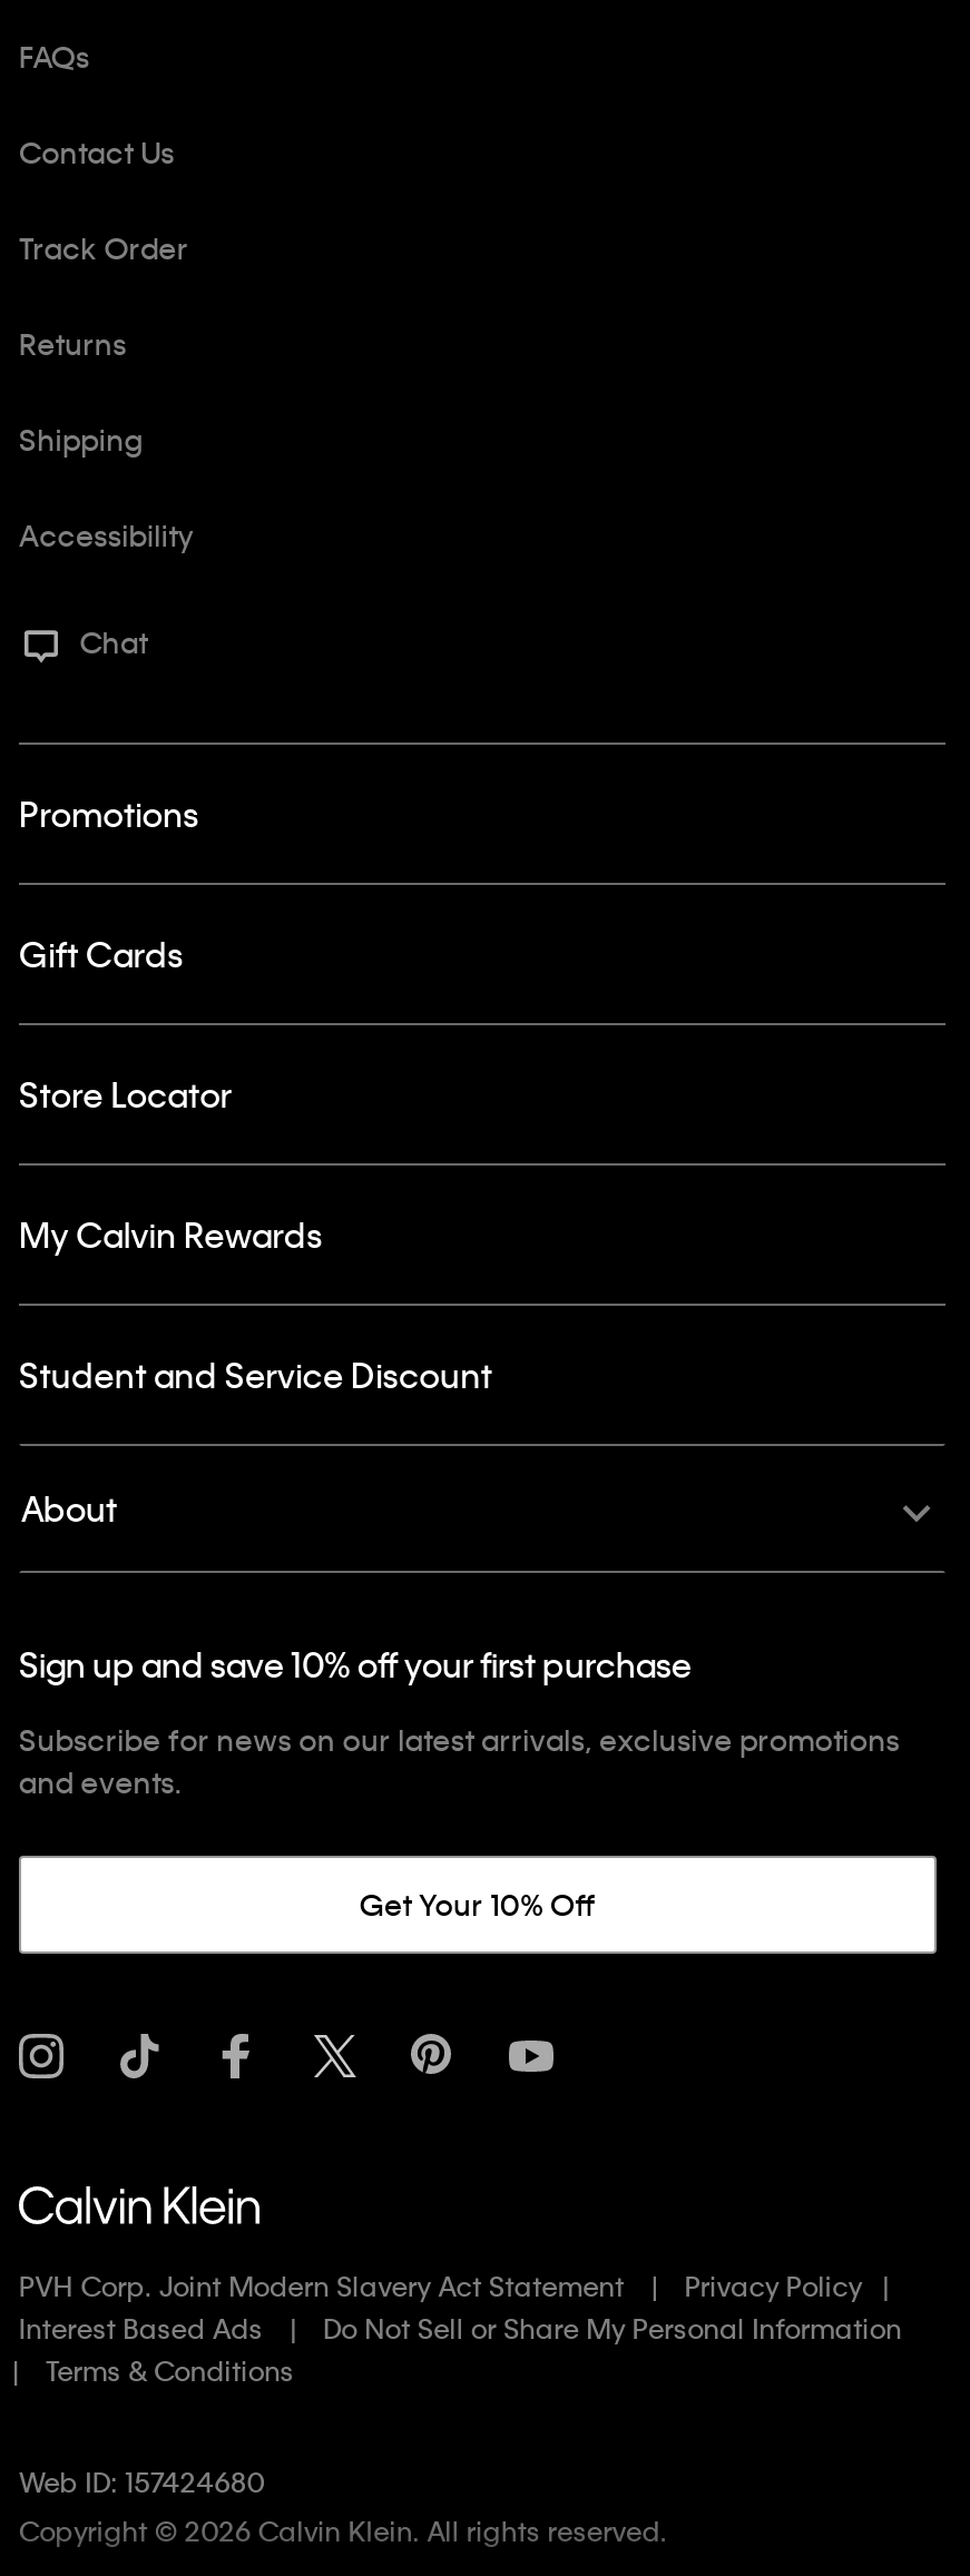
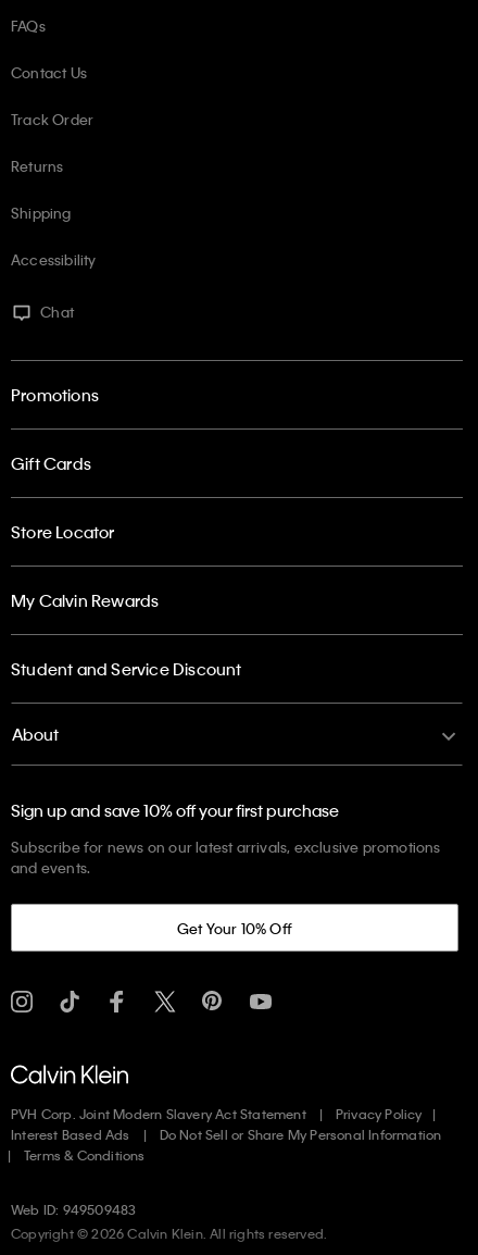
[19,2463,265,2499] Web ID: 157424680 -> [11,1201,136,1218] Web ID: 949509483

